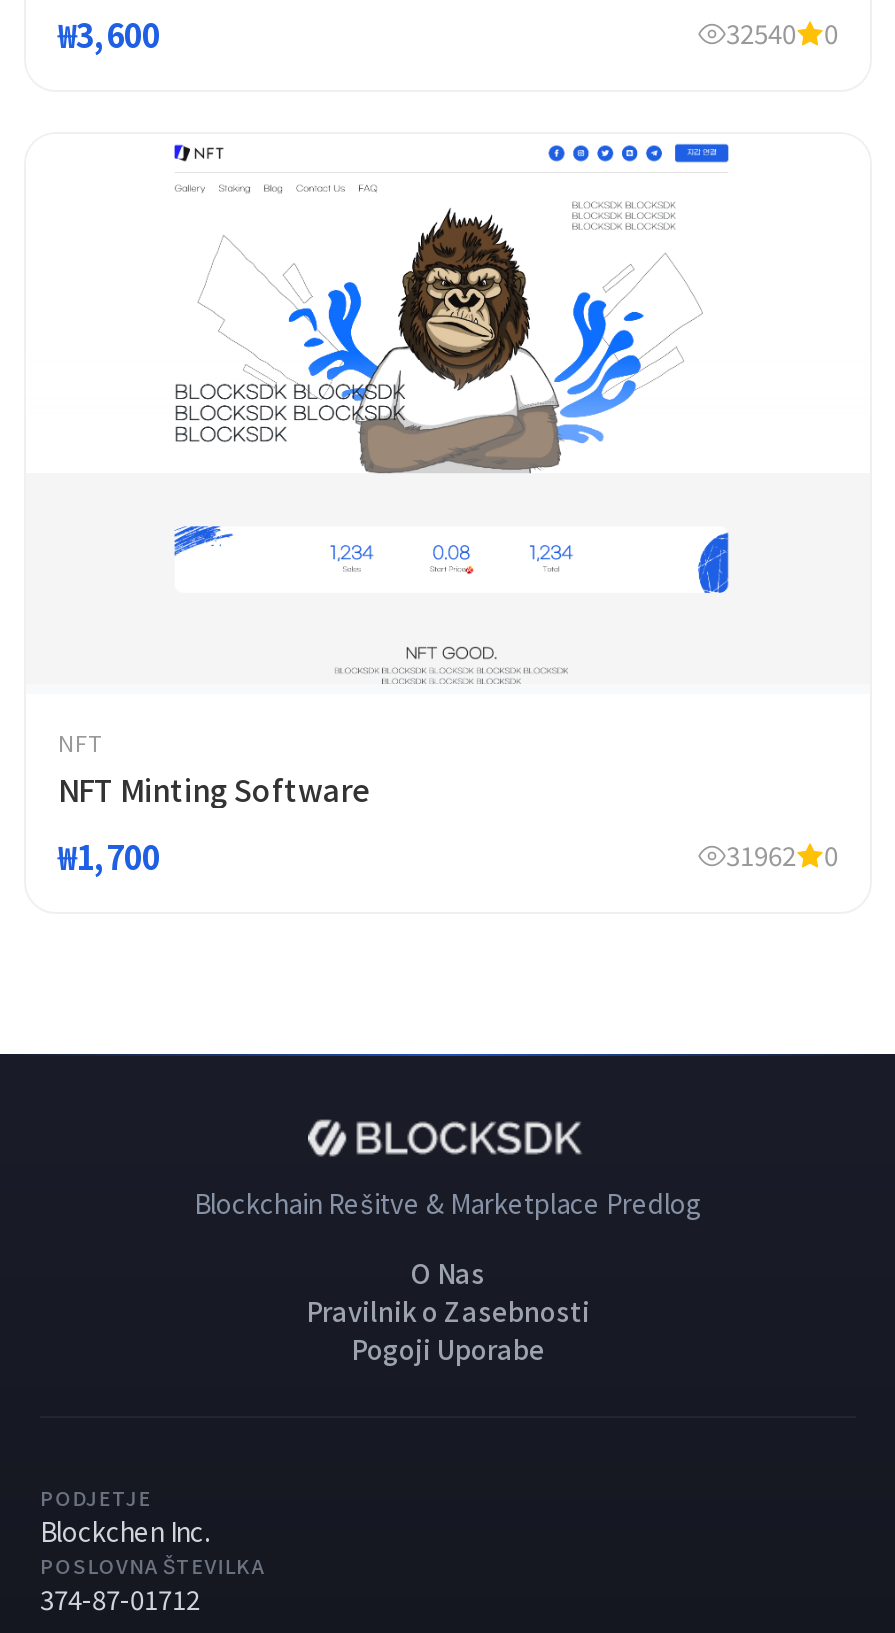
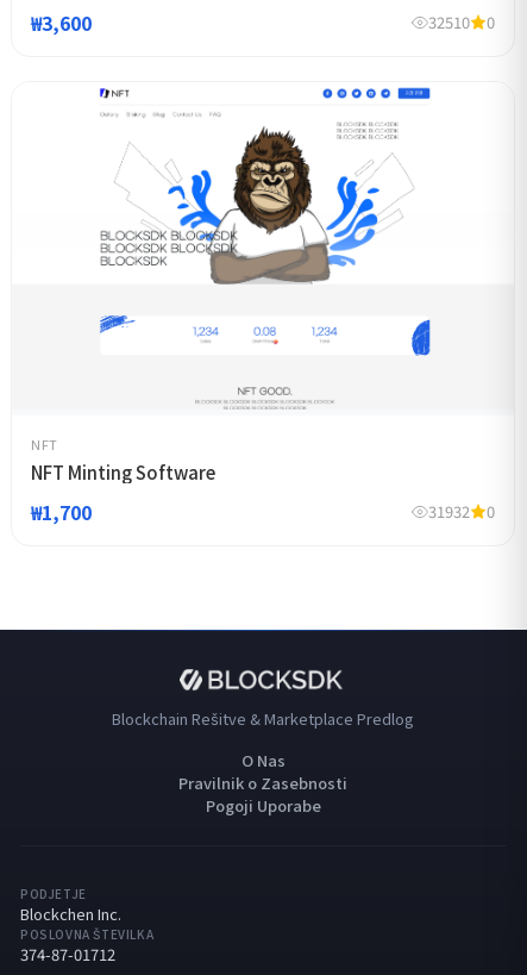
[726,14,838,52] 32540 0 -> [428,11,495,33] 32510 0
[726,836,838,874] 31962 0 -> [428,500,495,523] 31932 0

